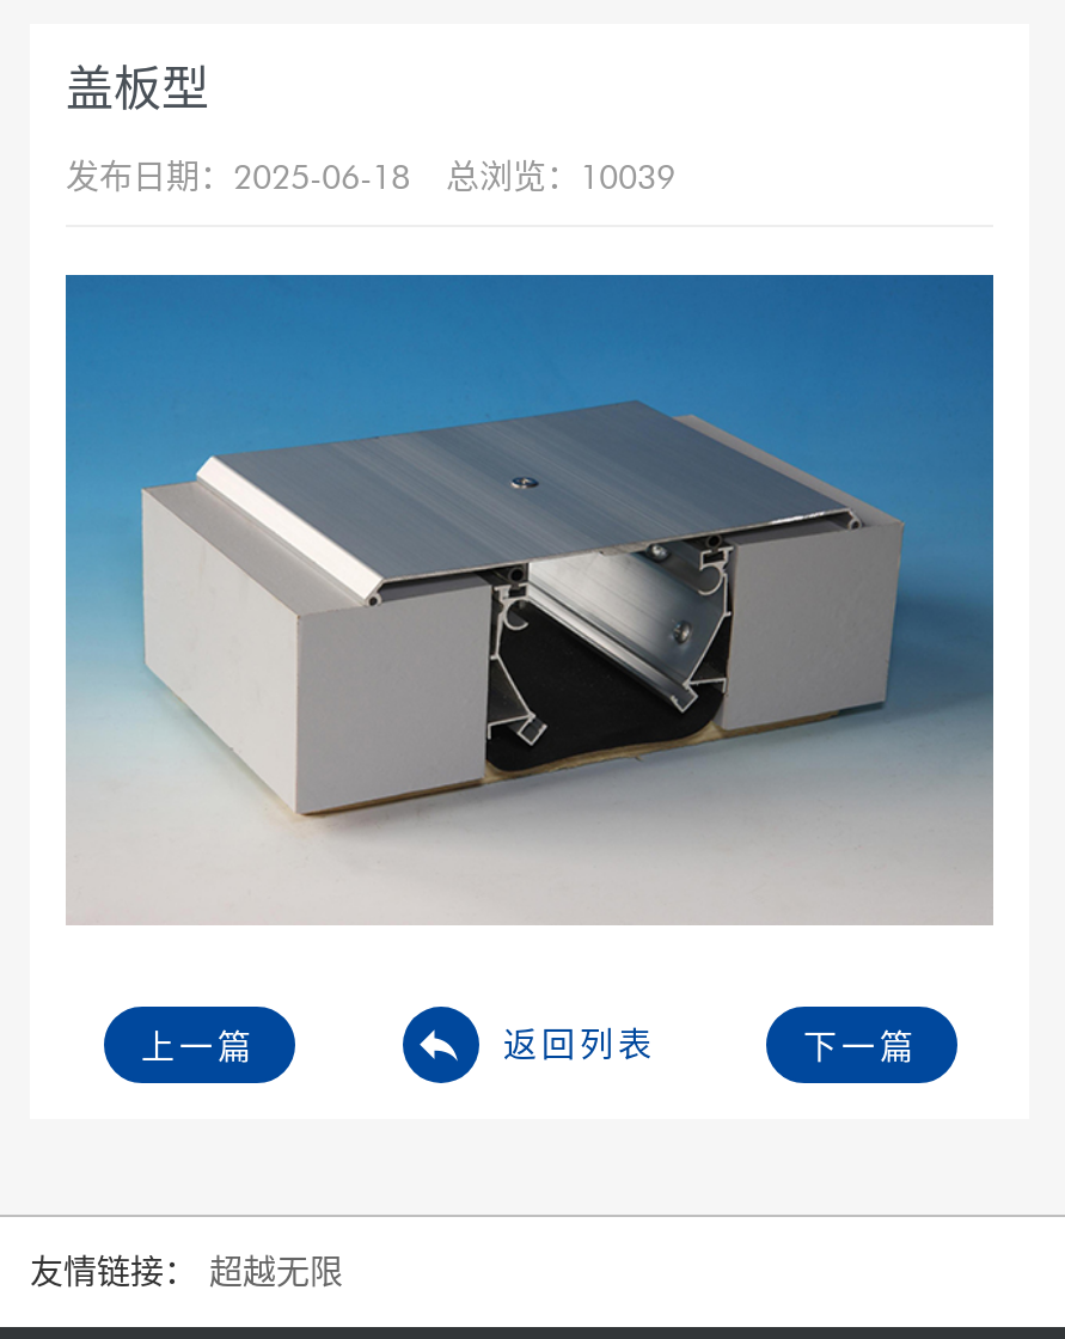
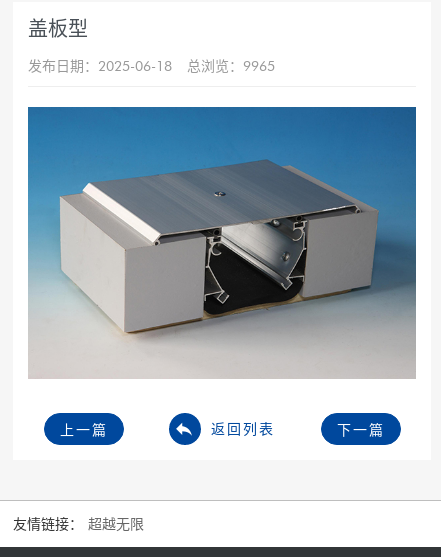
[66,158,675,196] 发布日期：2025-06-18 总浏览：10039 -> [28,58,275,74] 发布日期：2025-06-18 总浏览：9965

